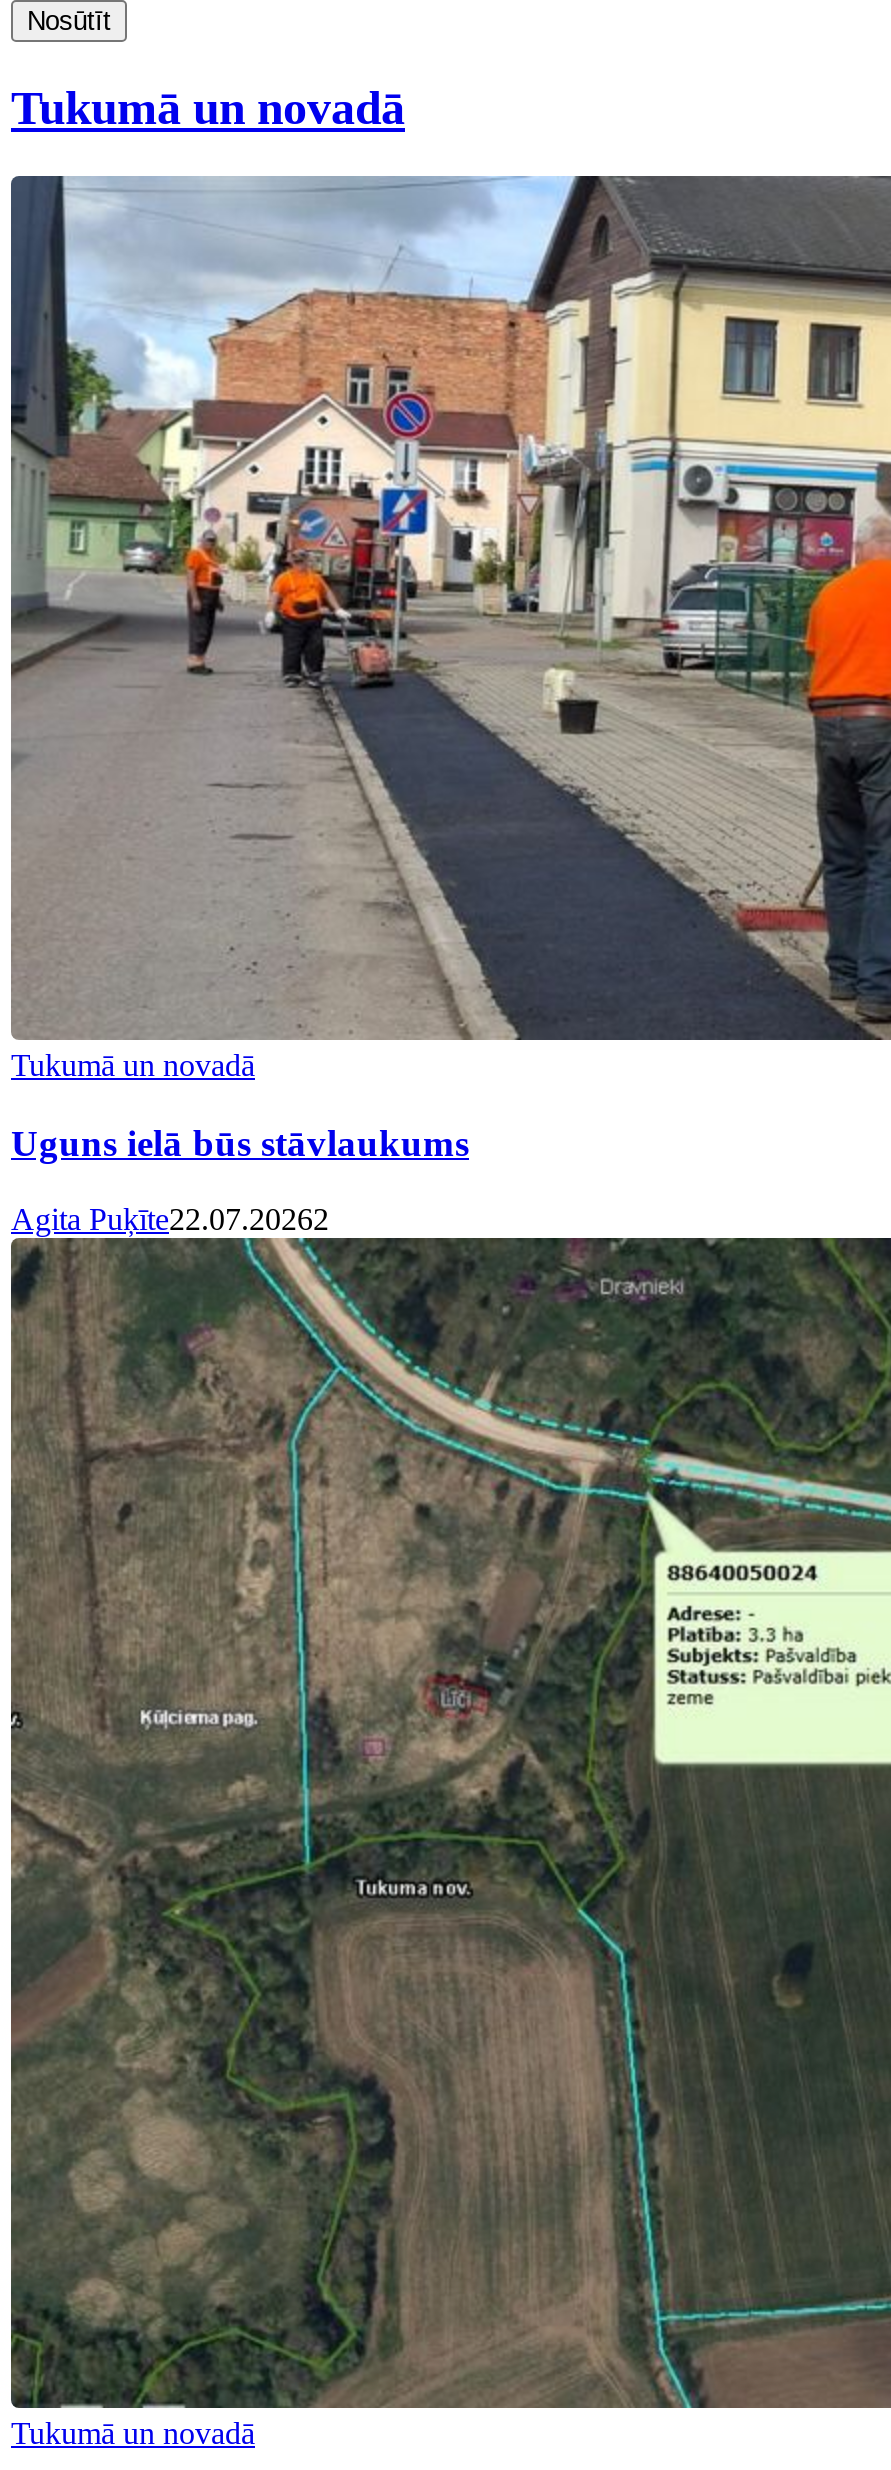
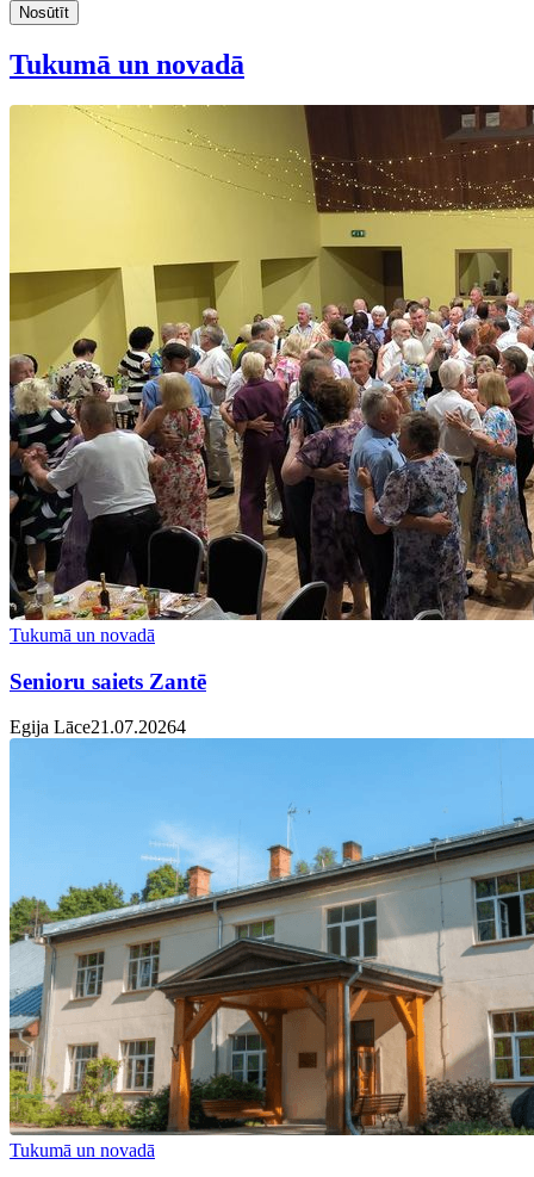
[9,174,885,1163] [image] | Uguns ielā būs stāvlaukums -> [8,104,530,694] [image] | Senioru saiets Zantē
[9,1203,885,2410] [image] | Agita Puķīte22.07.20262 -> [10,717,530,1136] [image] | Egija Lāce21.07.20264

